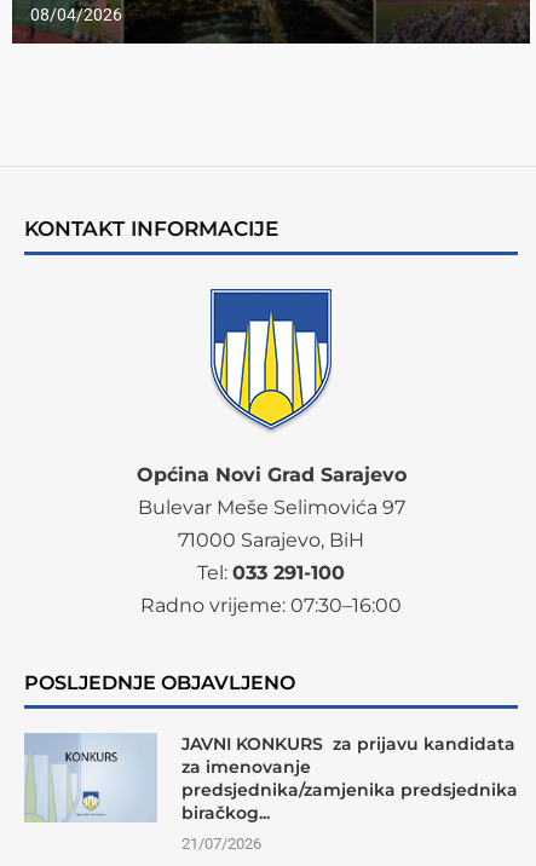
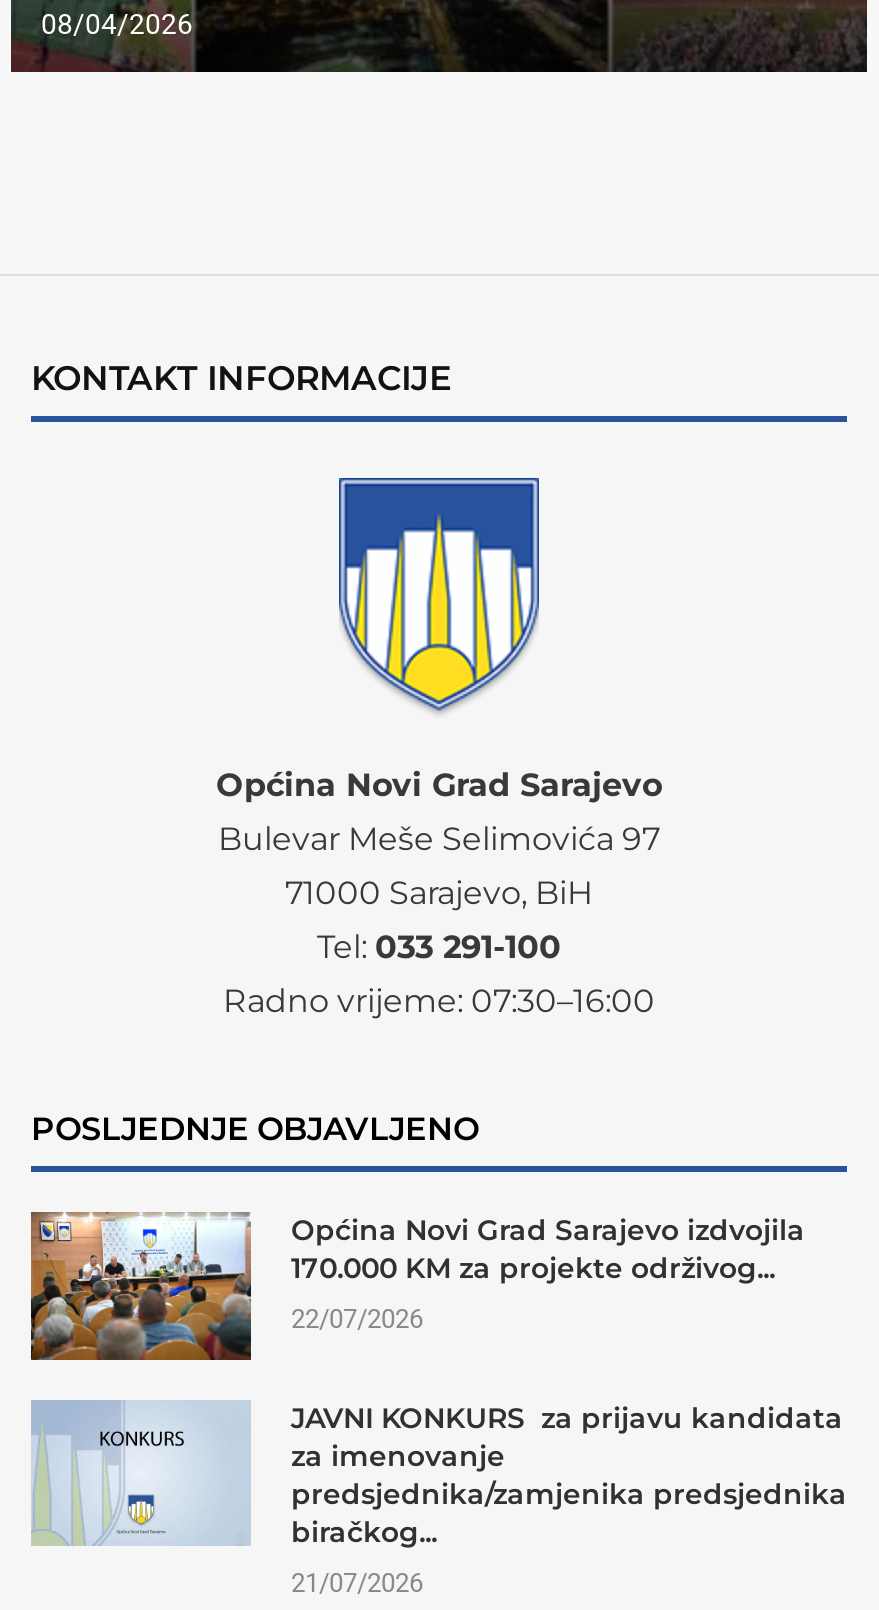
none -> [29,1212,805,1364] [image] | Općina Novi Grad Sarajevo izdvojila | 170.000 KM za projekte održivog... | 22/07/2026

